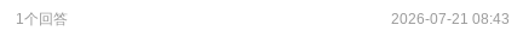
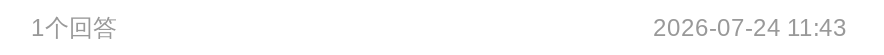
[391,11,510,27] 2026-07-21 08:43 -> [653,14,847,42] 2026-07-24 11:43

